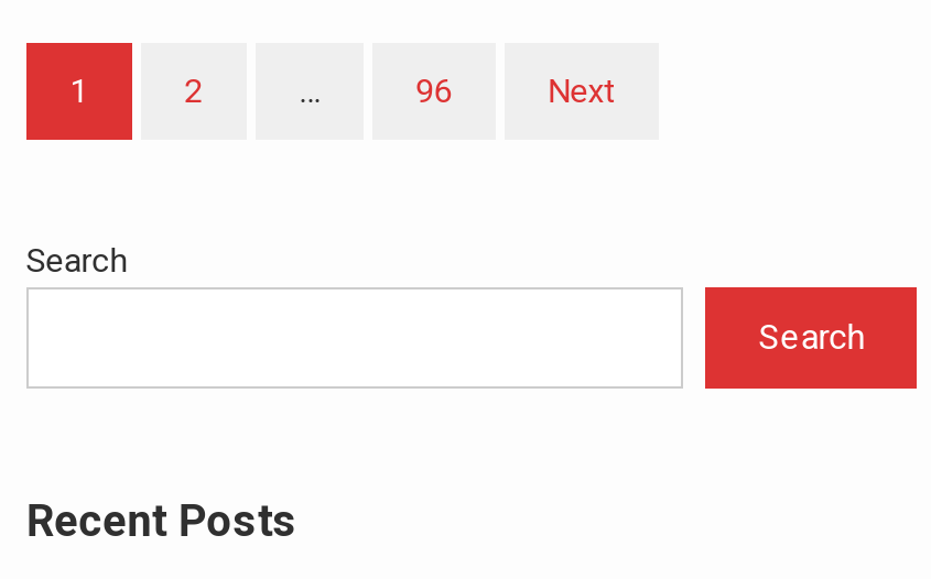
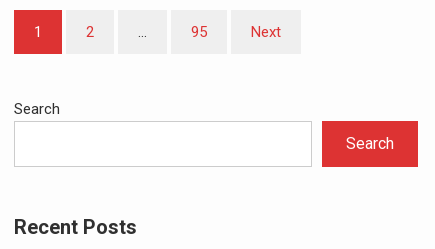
[416,72,451,111] 96 -> [191,23,207,41] 95

